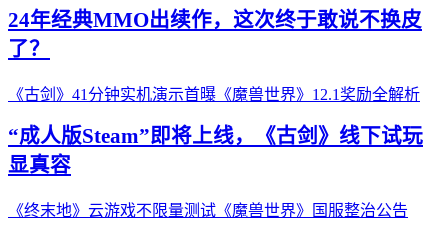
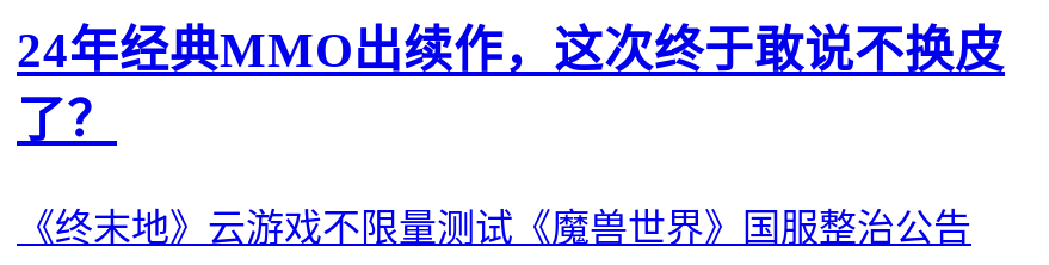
[8,86,423,176] 《古剑》41分钟实机演示首曝《魔兽世界》12.1奖励全解析 | “成人版Steam”即将上线，《古剑》线下试玩 | 显真容 -> none

